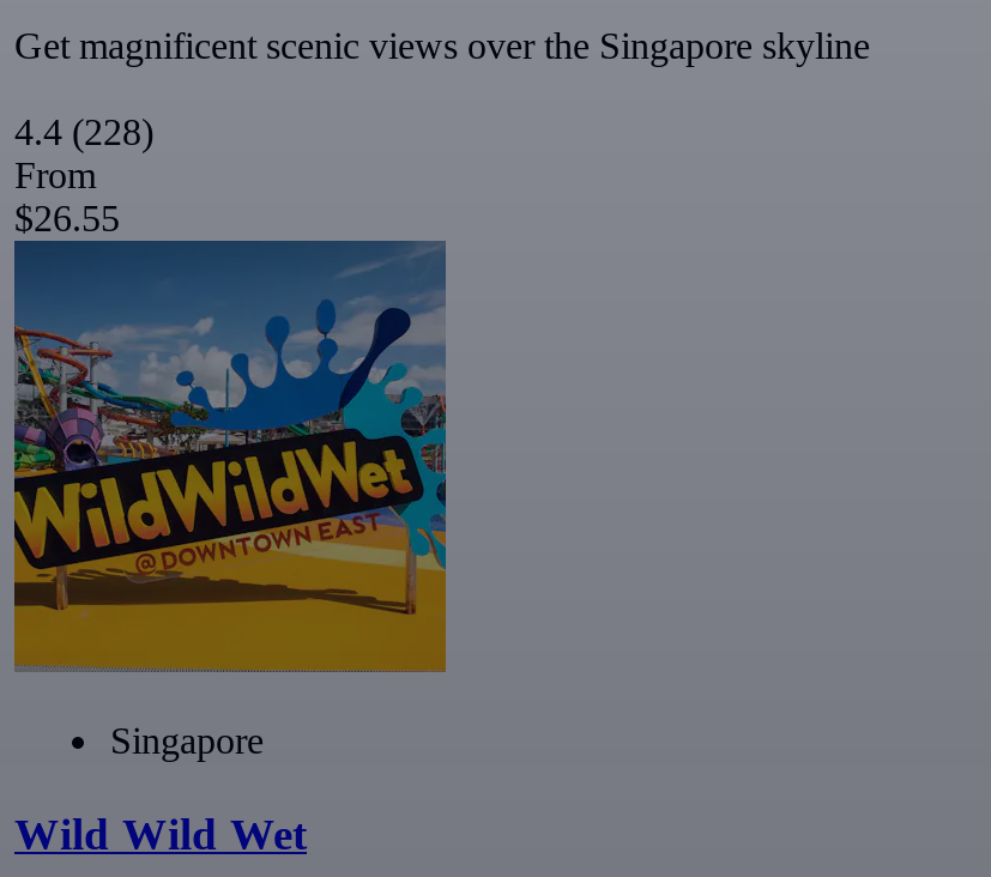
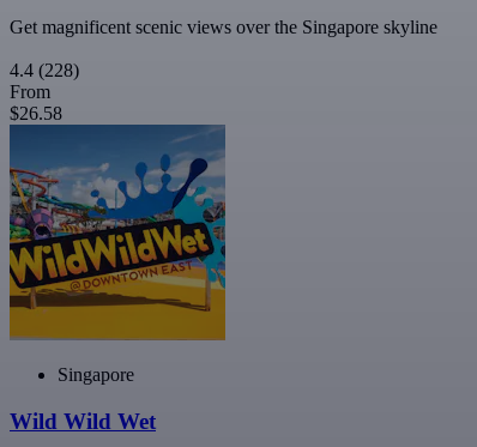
[14,198,120,239] $26.55 -> [10,103,62,124] $26.58

